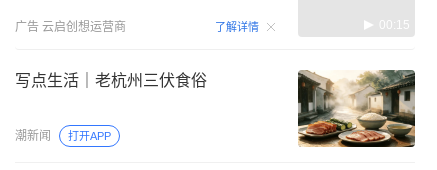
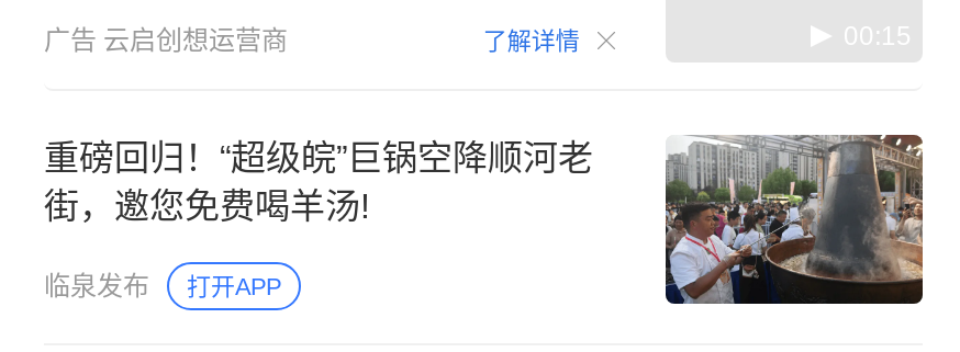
[15,72,207,89] 写点生活｜老杭州三伏食俗 -> [44,139,593,224] 重磅回归！“超级皖”巨锅空降顺河老 | 街，邀您免费喝羊汤!
[297,69,416,148] [image] -> [663,133,925,308] [image]
[15,129,51,143] 潮新闻 -> [44,270,149,301] 临泉发布

